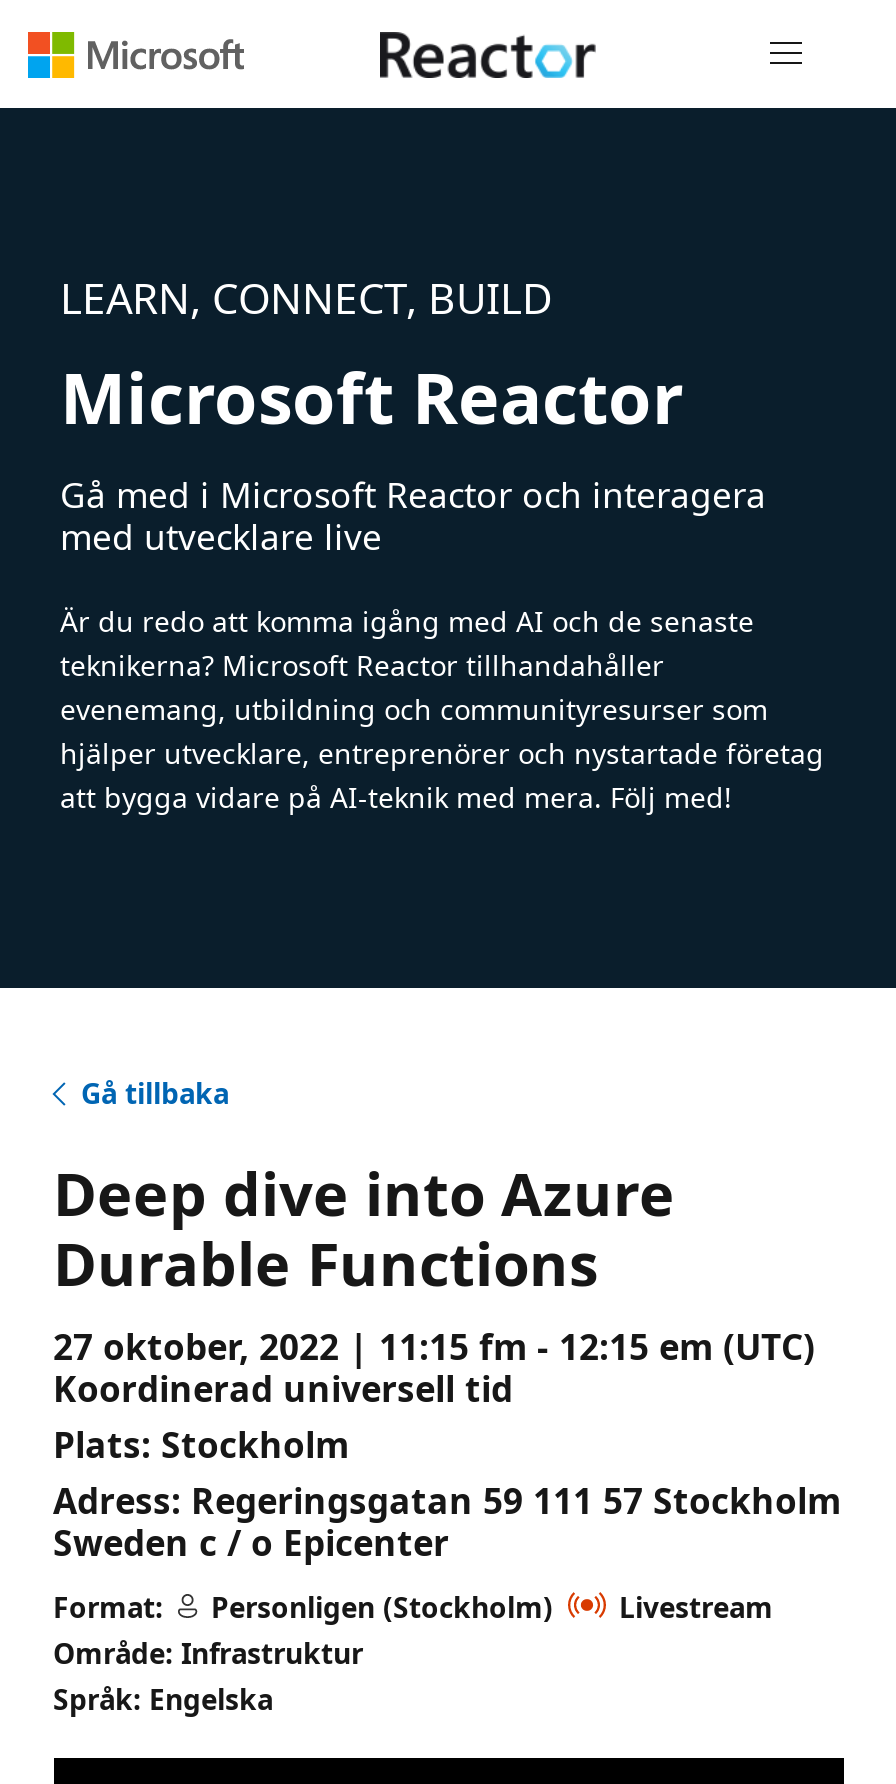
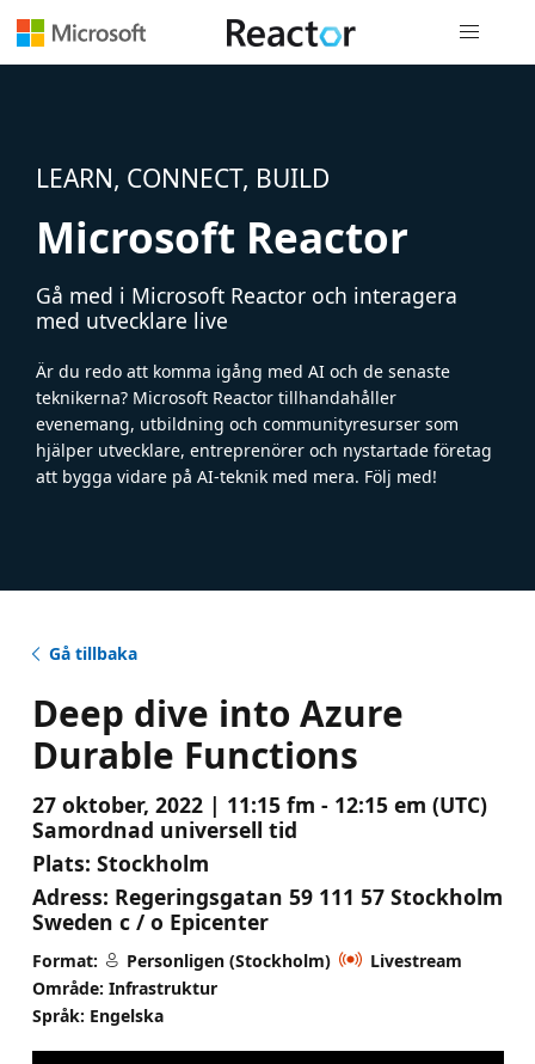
[53,1364,513,1412] Koordinerad universell tid -> [32,815,297,844] Samordnad universell tid

